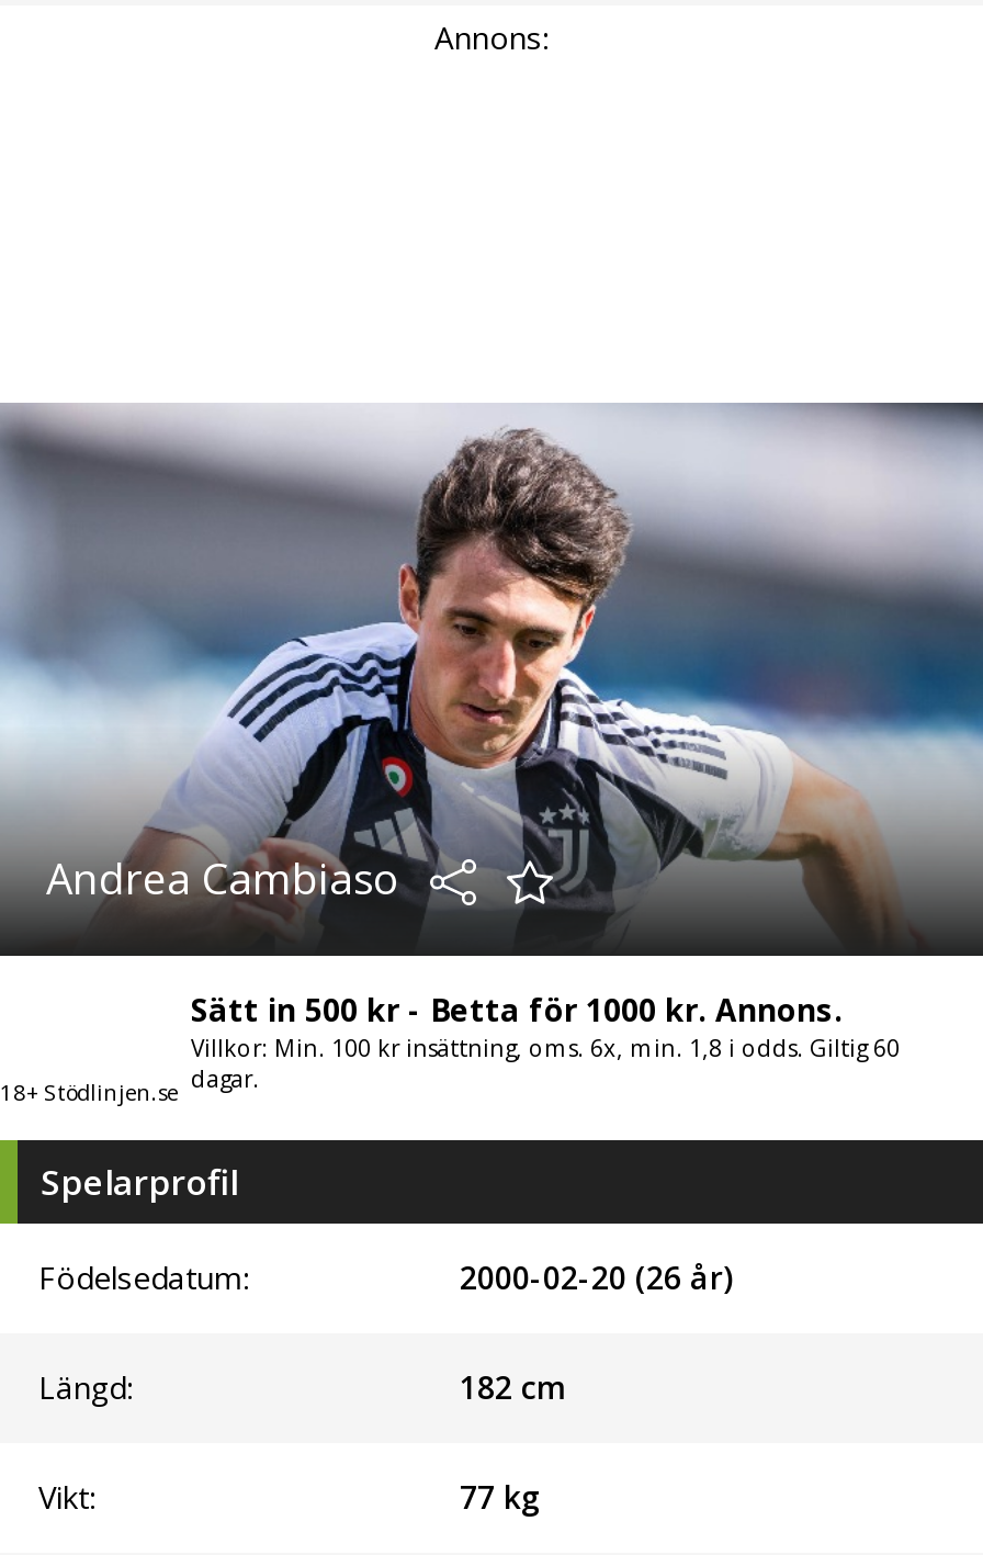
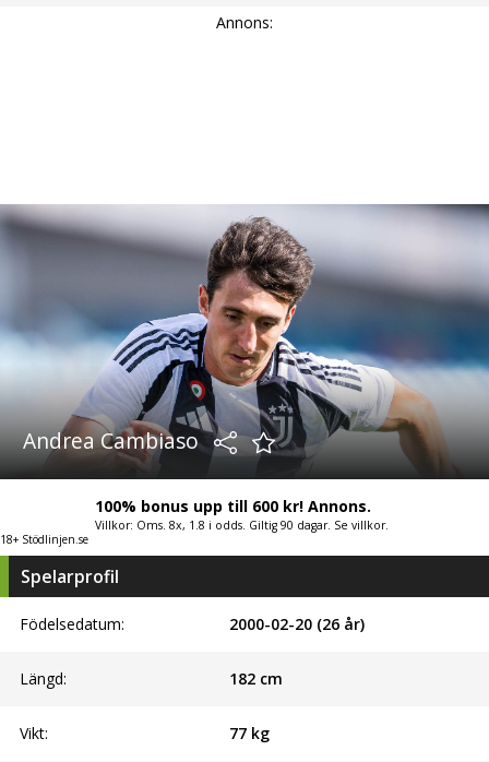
[191,989,900,1094] Sätt in 500 kr - Betta för 1000 kr. Annons. | Villkor: Min. 100 kr insättning, oms. 6x, min. 1,8 i odds. Giltig 60 | dagar. -> [95,496,389,533] 100% bonus upp till 600 kr! Annons. | Villkor: Oms. 8x, 1.8 i odds. Giltig 90 dagar. Se villkor.

